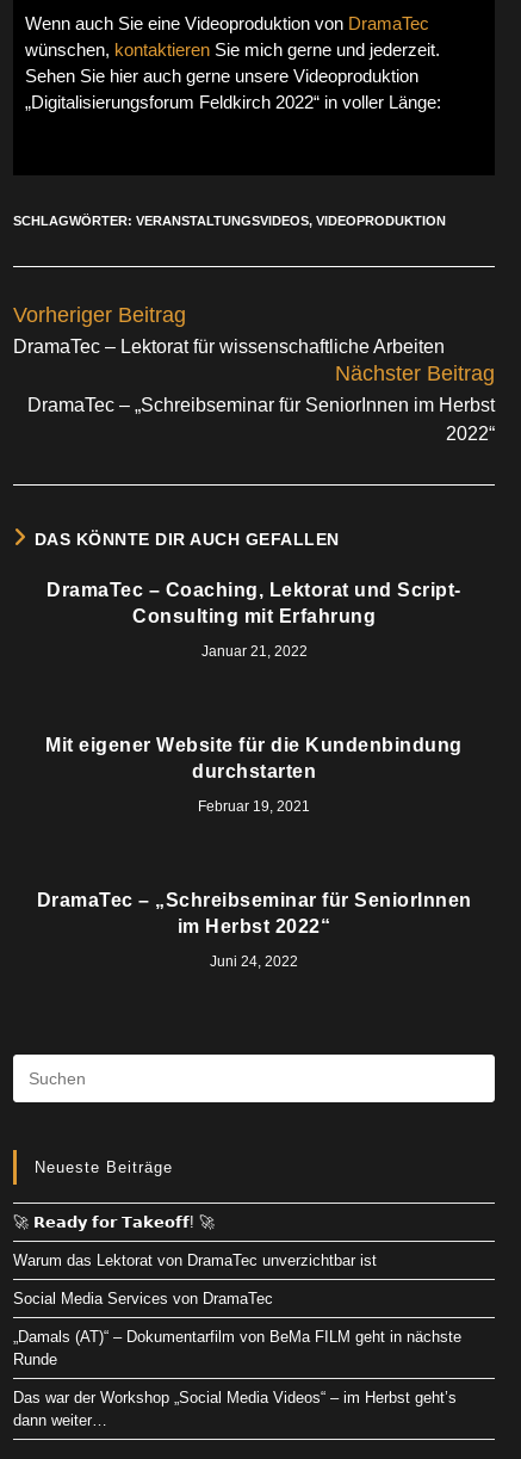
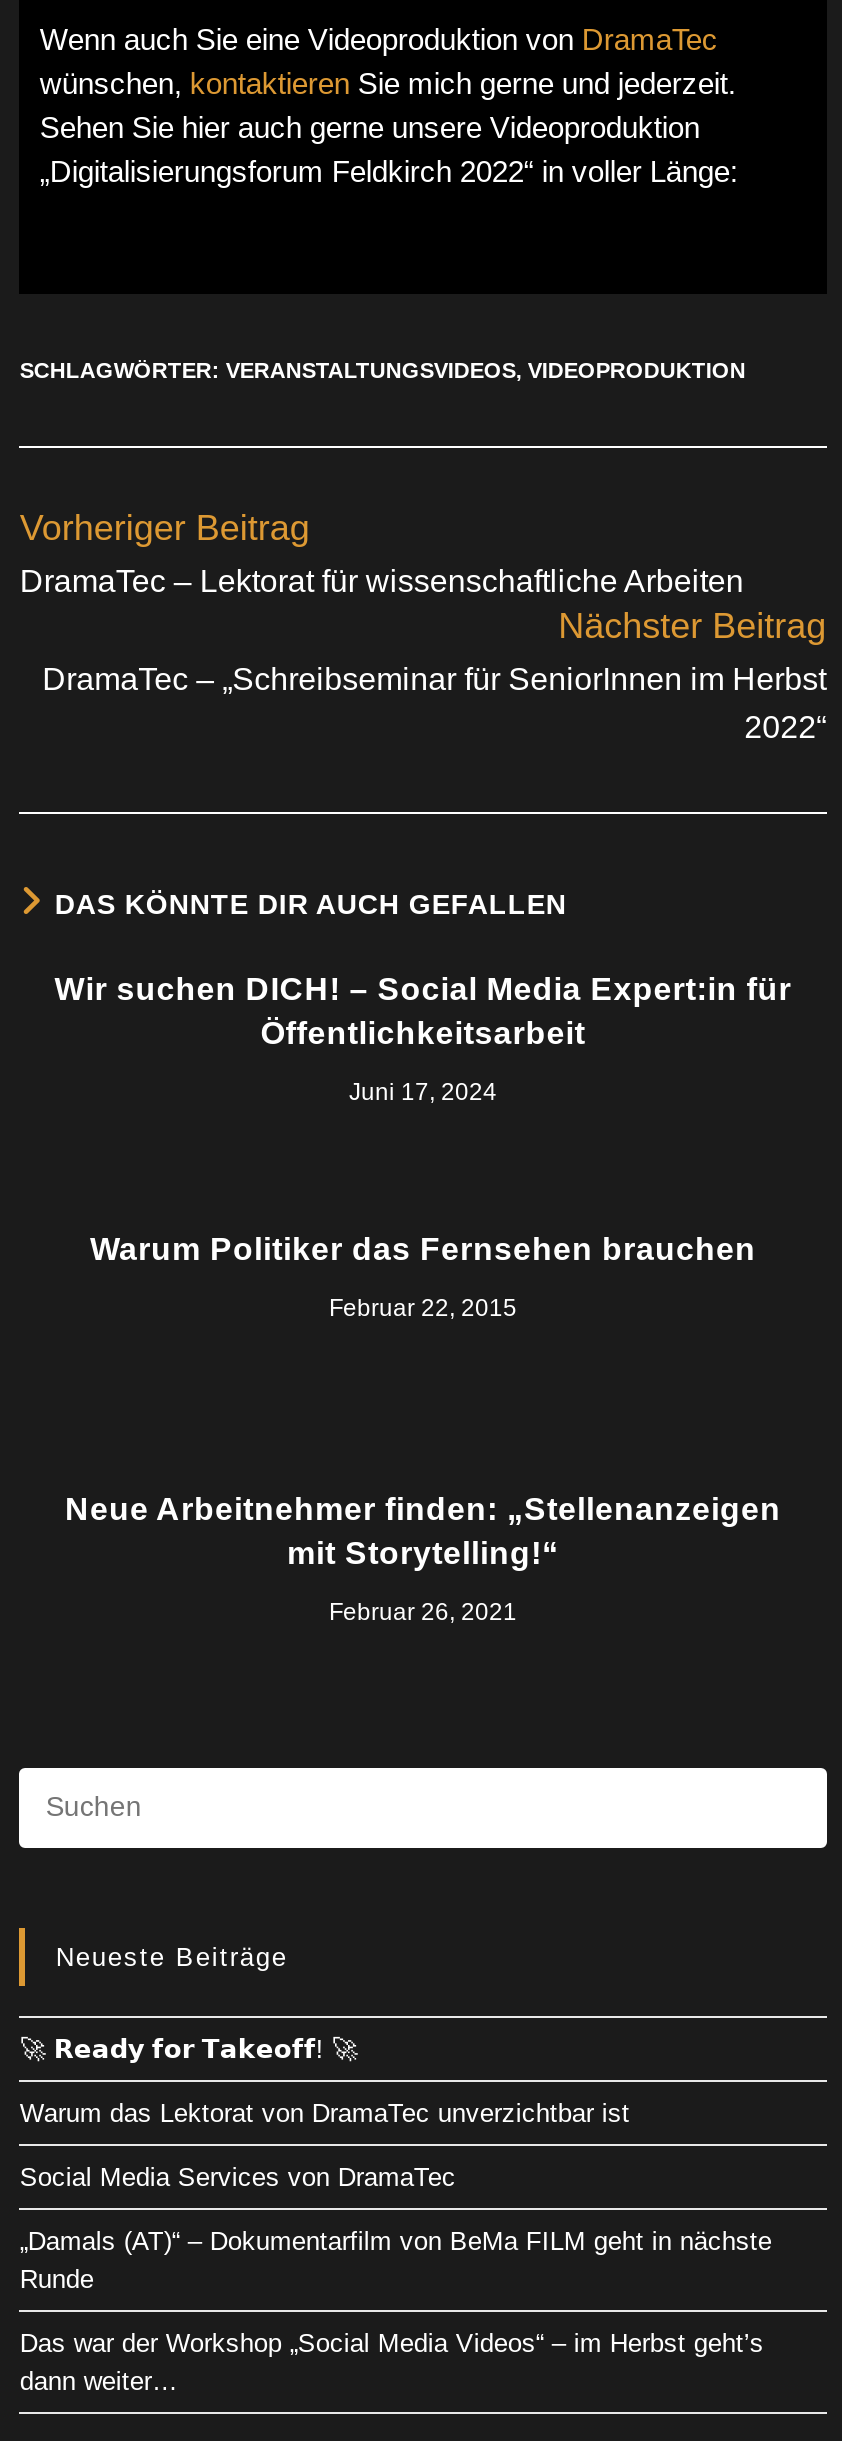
[47,580,461,627] DramaTec – Coaching, Lektorat und Script- | Consulting mit Erfahrung -> [55,972,791,1050] Wir suchen DICH! – Social Media Expert:in für | Öffentlichkeitsarbeit
[201,643,307,660] Januar 21, 2022 -> [349,1078,497,1106] Juni 17, 2024
[46,735,462,782] Mit eigener Website für die Kundenbindung | durchstarten -> [90,1232,756,1266] Warum Politiker das Fernsehen brauchen
[198,799,310,815] Februar 19, 2021 -> [329,1294,517,1322] Februar 22, 2015
[36,890,472,937] DramaTec – „Schreibseminar für SeniorInnen | im Herbst 2022“ -> [65,1492,781,1570] Neue Arbeitnehmer finden: „Stellenanzeigen | mit Storytelling!“
[210,954,298,970] Juni 24, 2022 -> [329,1598,517,1626] Februar 26, 2021

